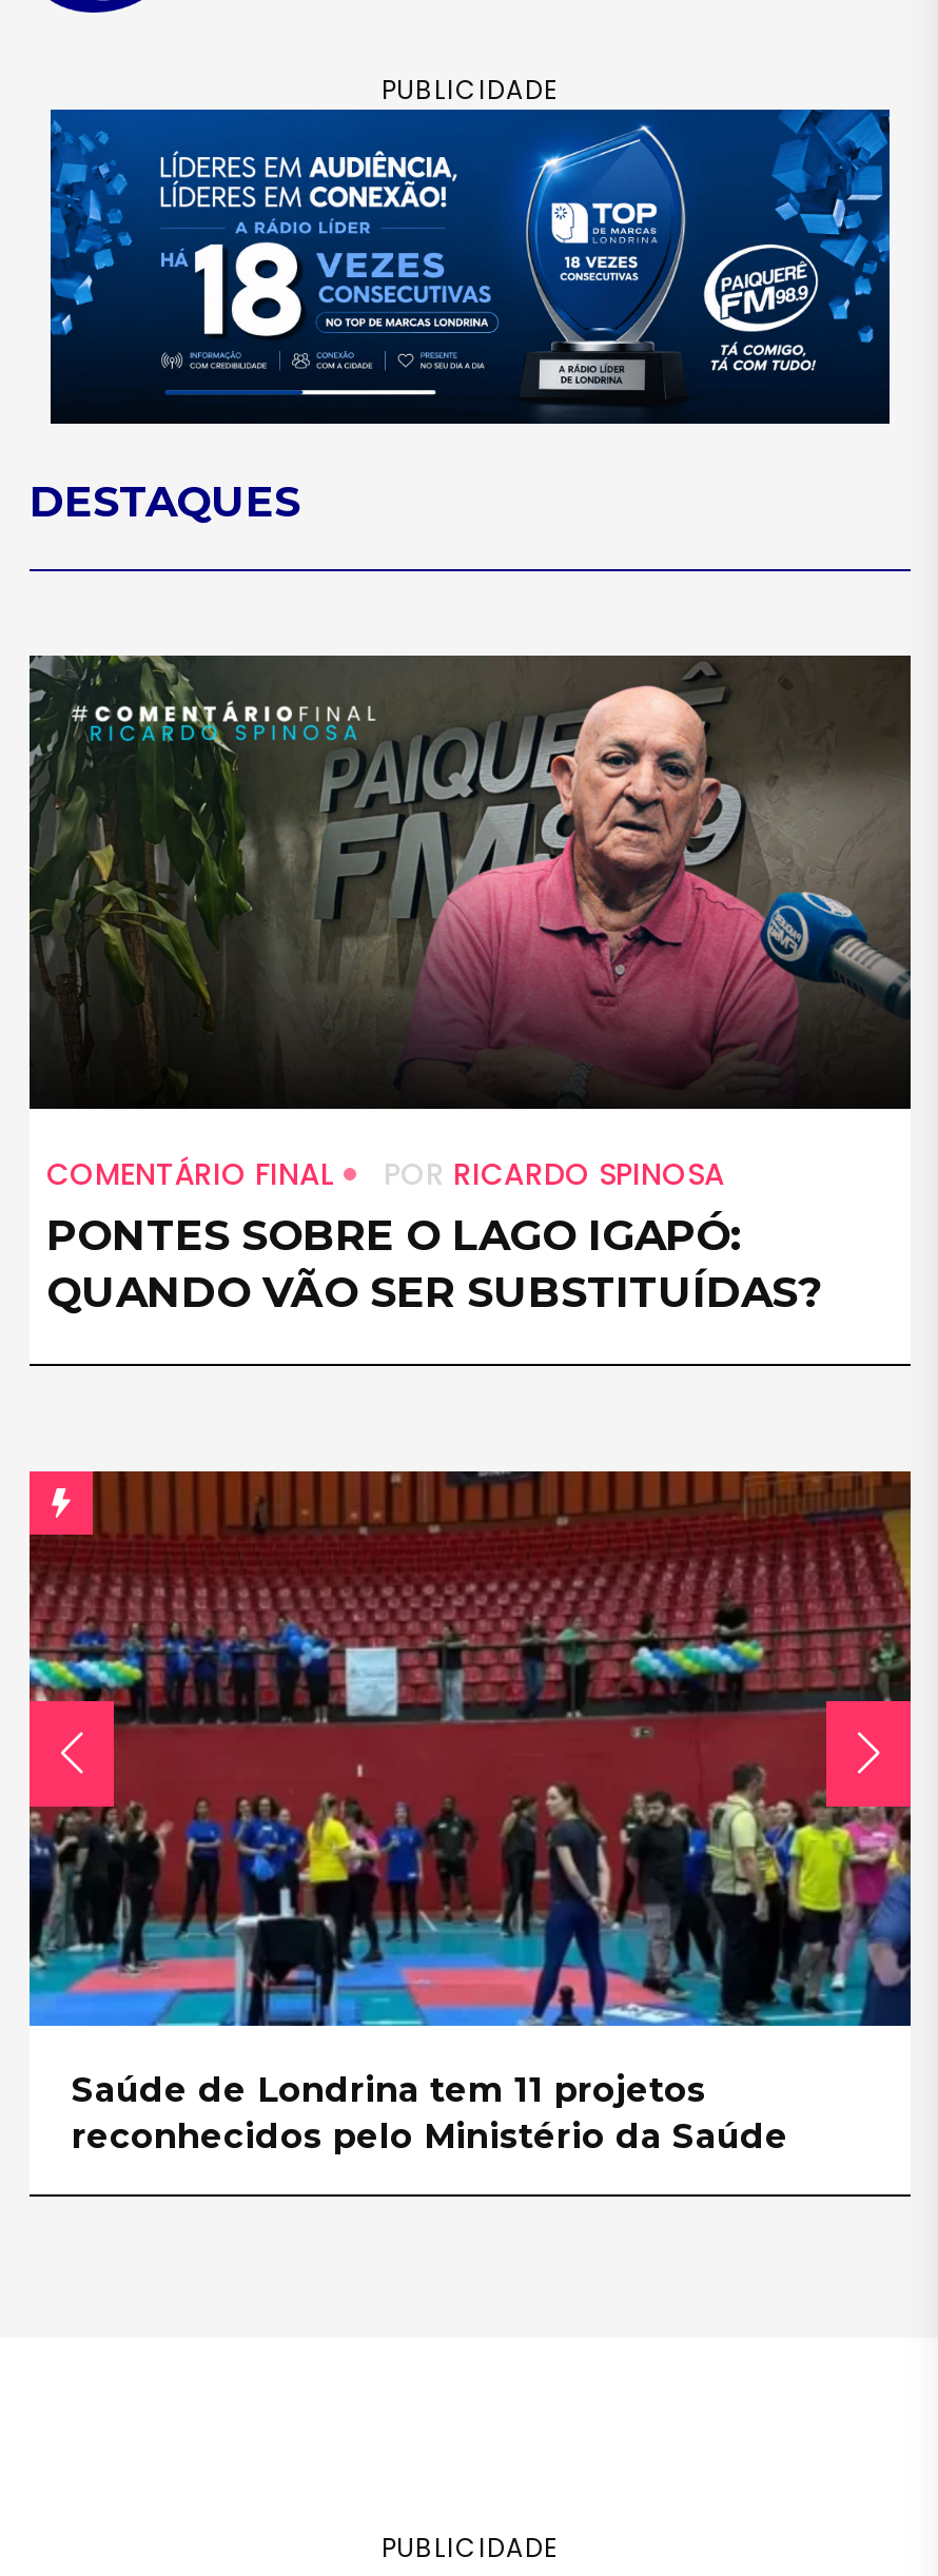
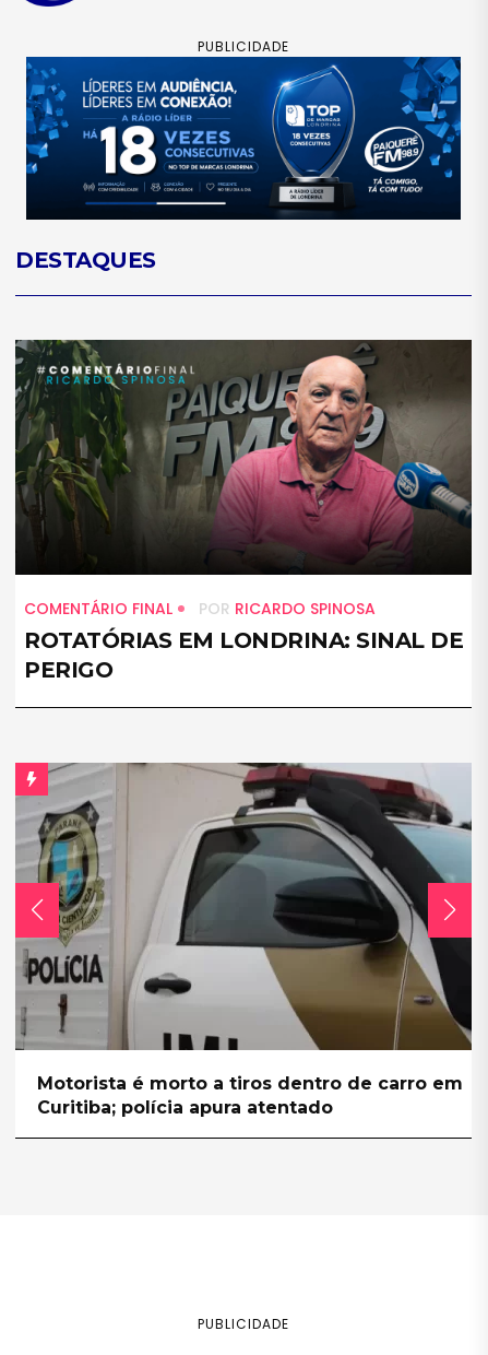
[46,1210,822,1317] PONTES SOBRE O LAGO IGAPÓ: | QUANDO VÃO SER SUBSTITUÍDAS? -> [24,627,463,683] ROTATÓRIAS EM LONDRINA: SINAL DE | PERIGO
[27,1469,913,2156] [image] | Saúde de Londrina tem 11 projetos | reconhecidos pelo Ministério da Saúde -> [14,763,473,1118] [image] | Motorista é morto a tiros dentro de carro em | Curitiba; polícia apura atentado

